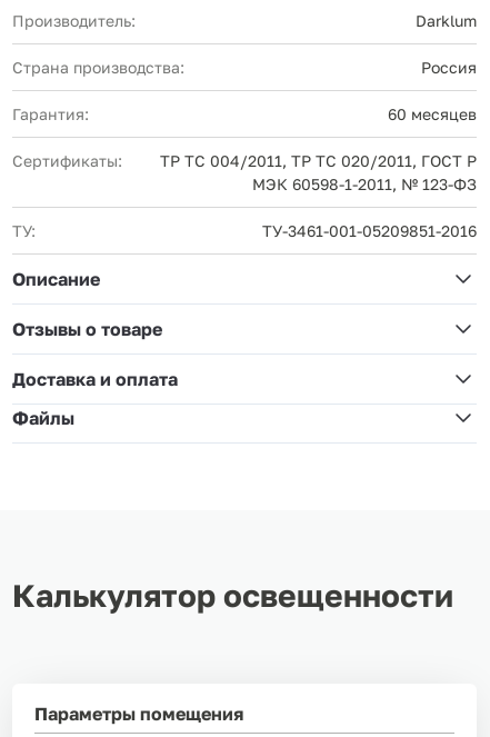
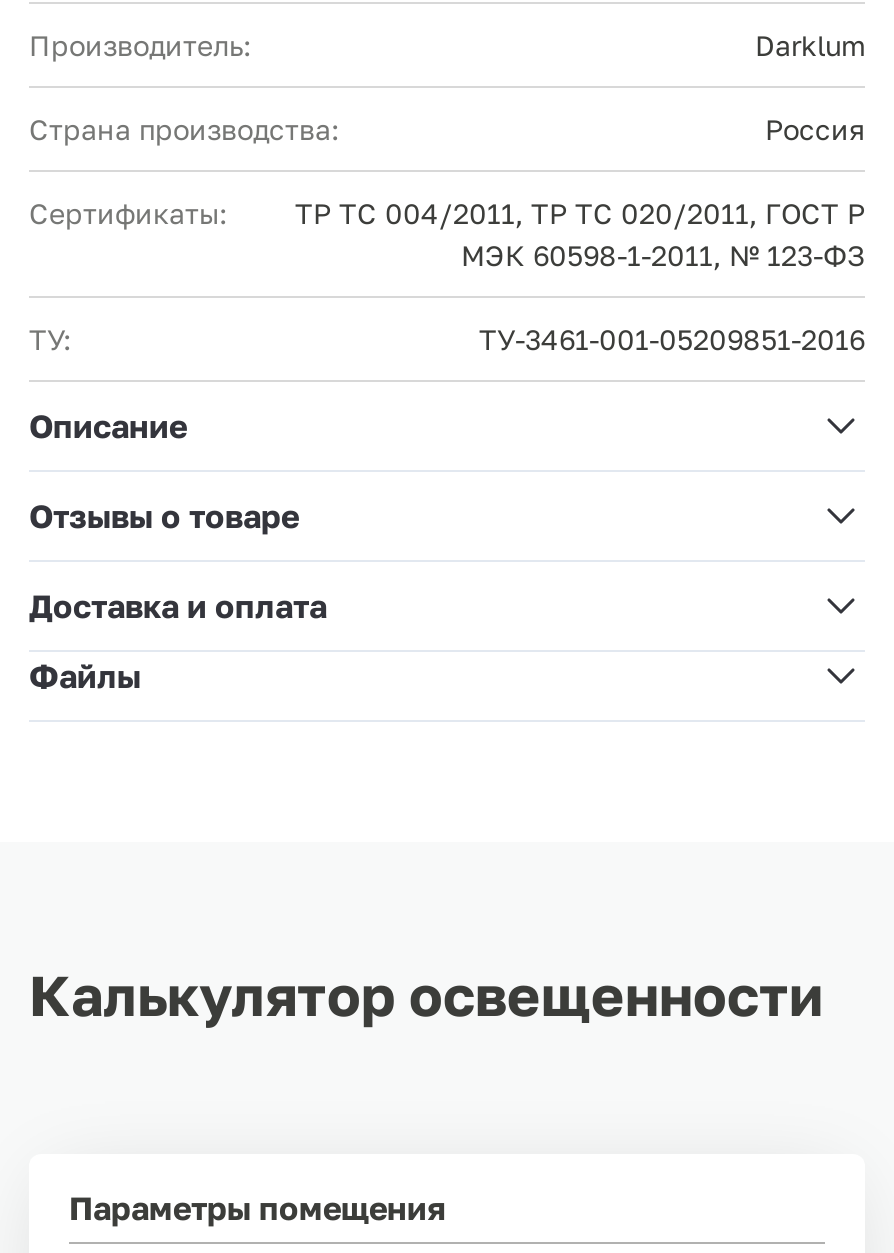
[12,104,477,123] Гарантия: | 60 месяцев -> none

